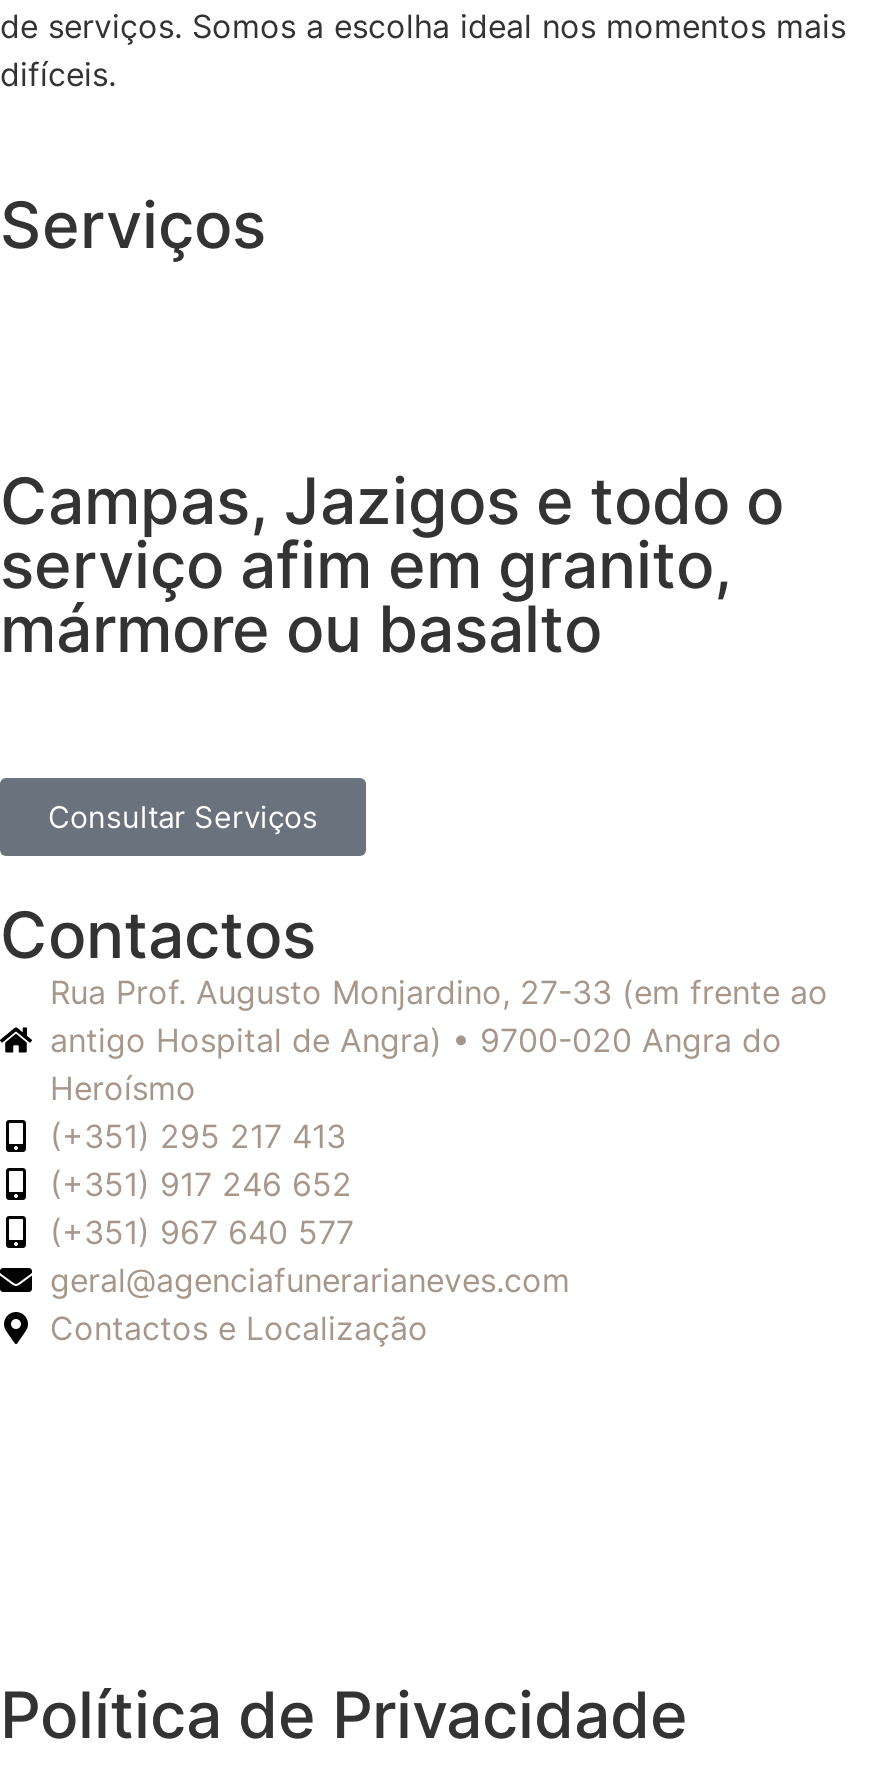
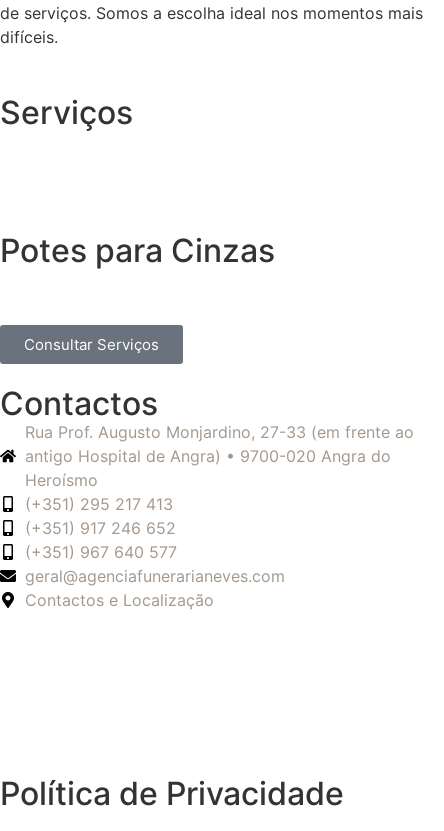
[0,462,784,668] Campas, Jazigos e todo o | serviço afim em granito, | mármore ou basalto -> [0,231,275,270] Potes para Cinzas

